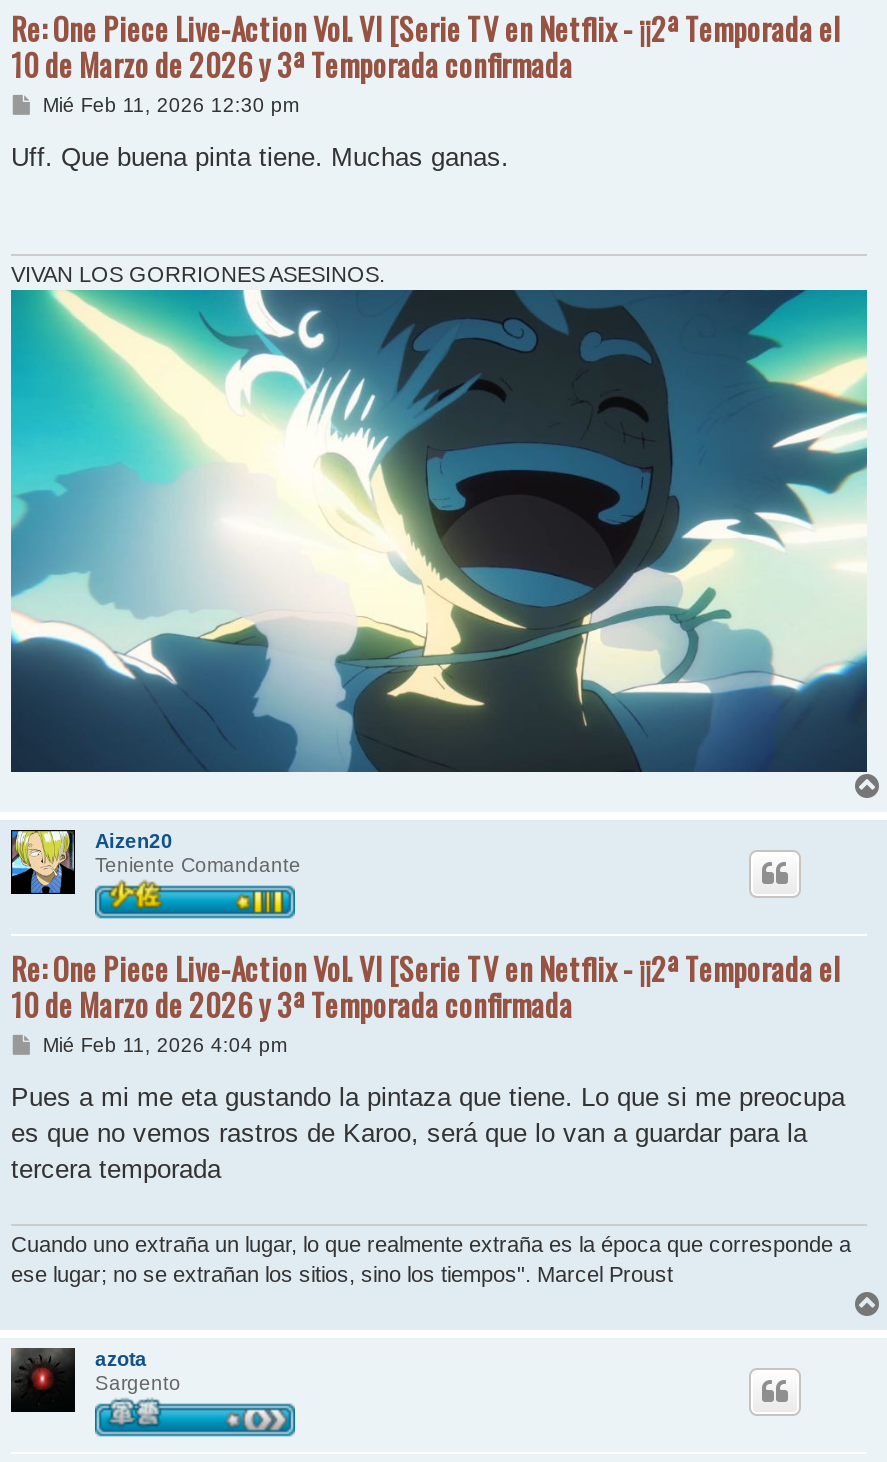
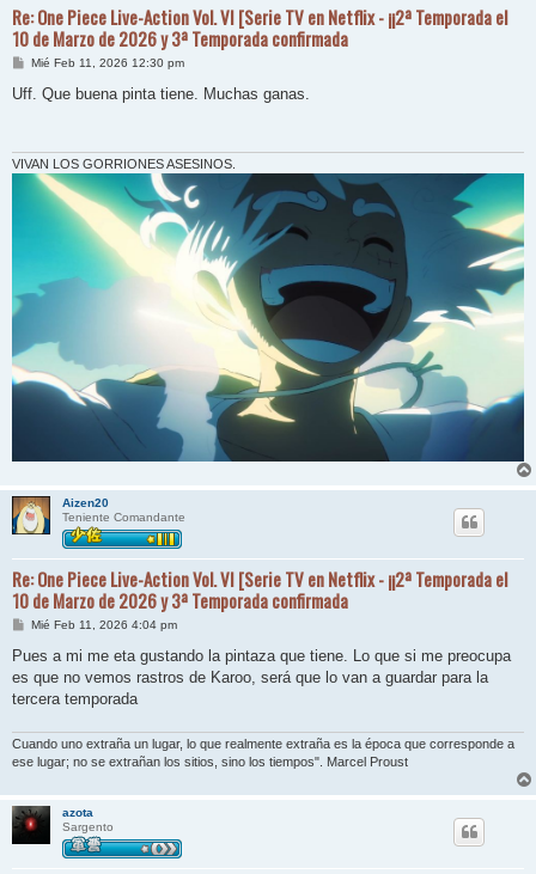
[11,830,75,894] [image] -> [12,496,50,536] [image]

